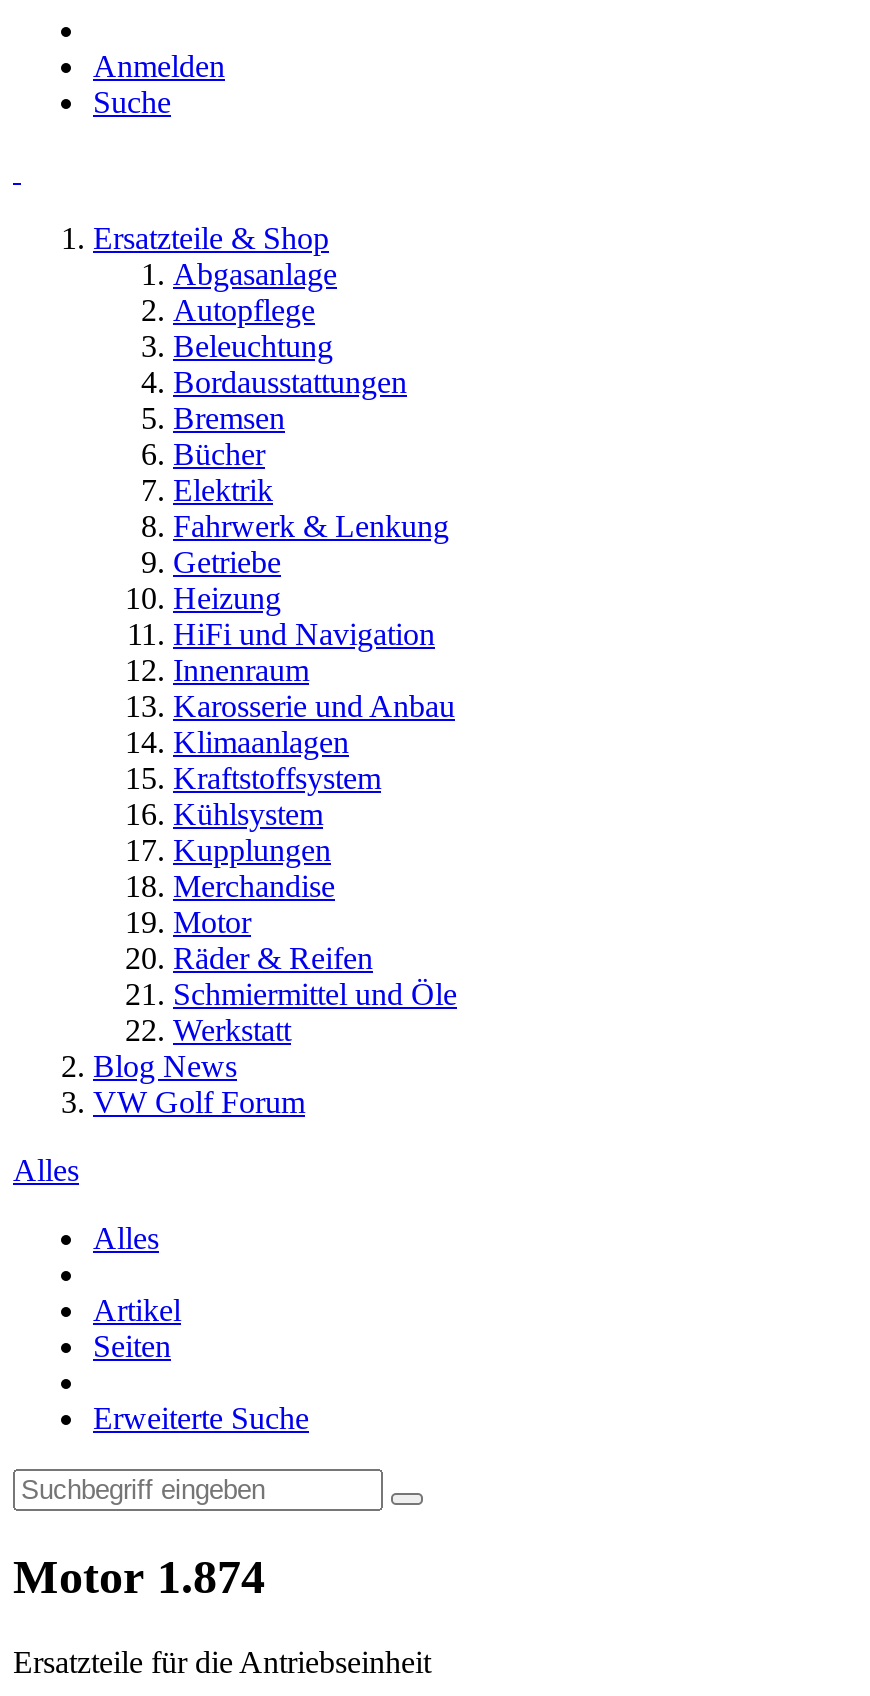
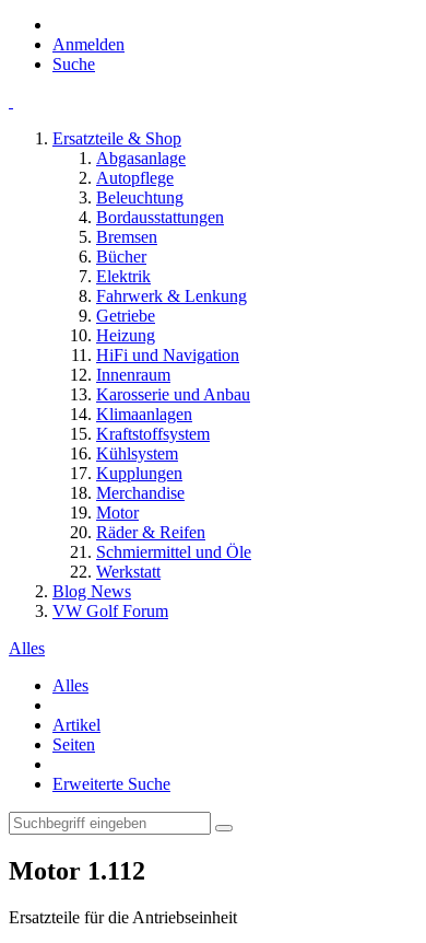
[13,1551,265,1603] Motor 1.874 -> [9,856,145,885] Motor 1.112

